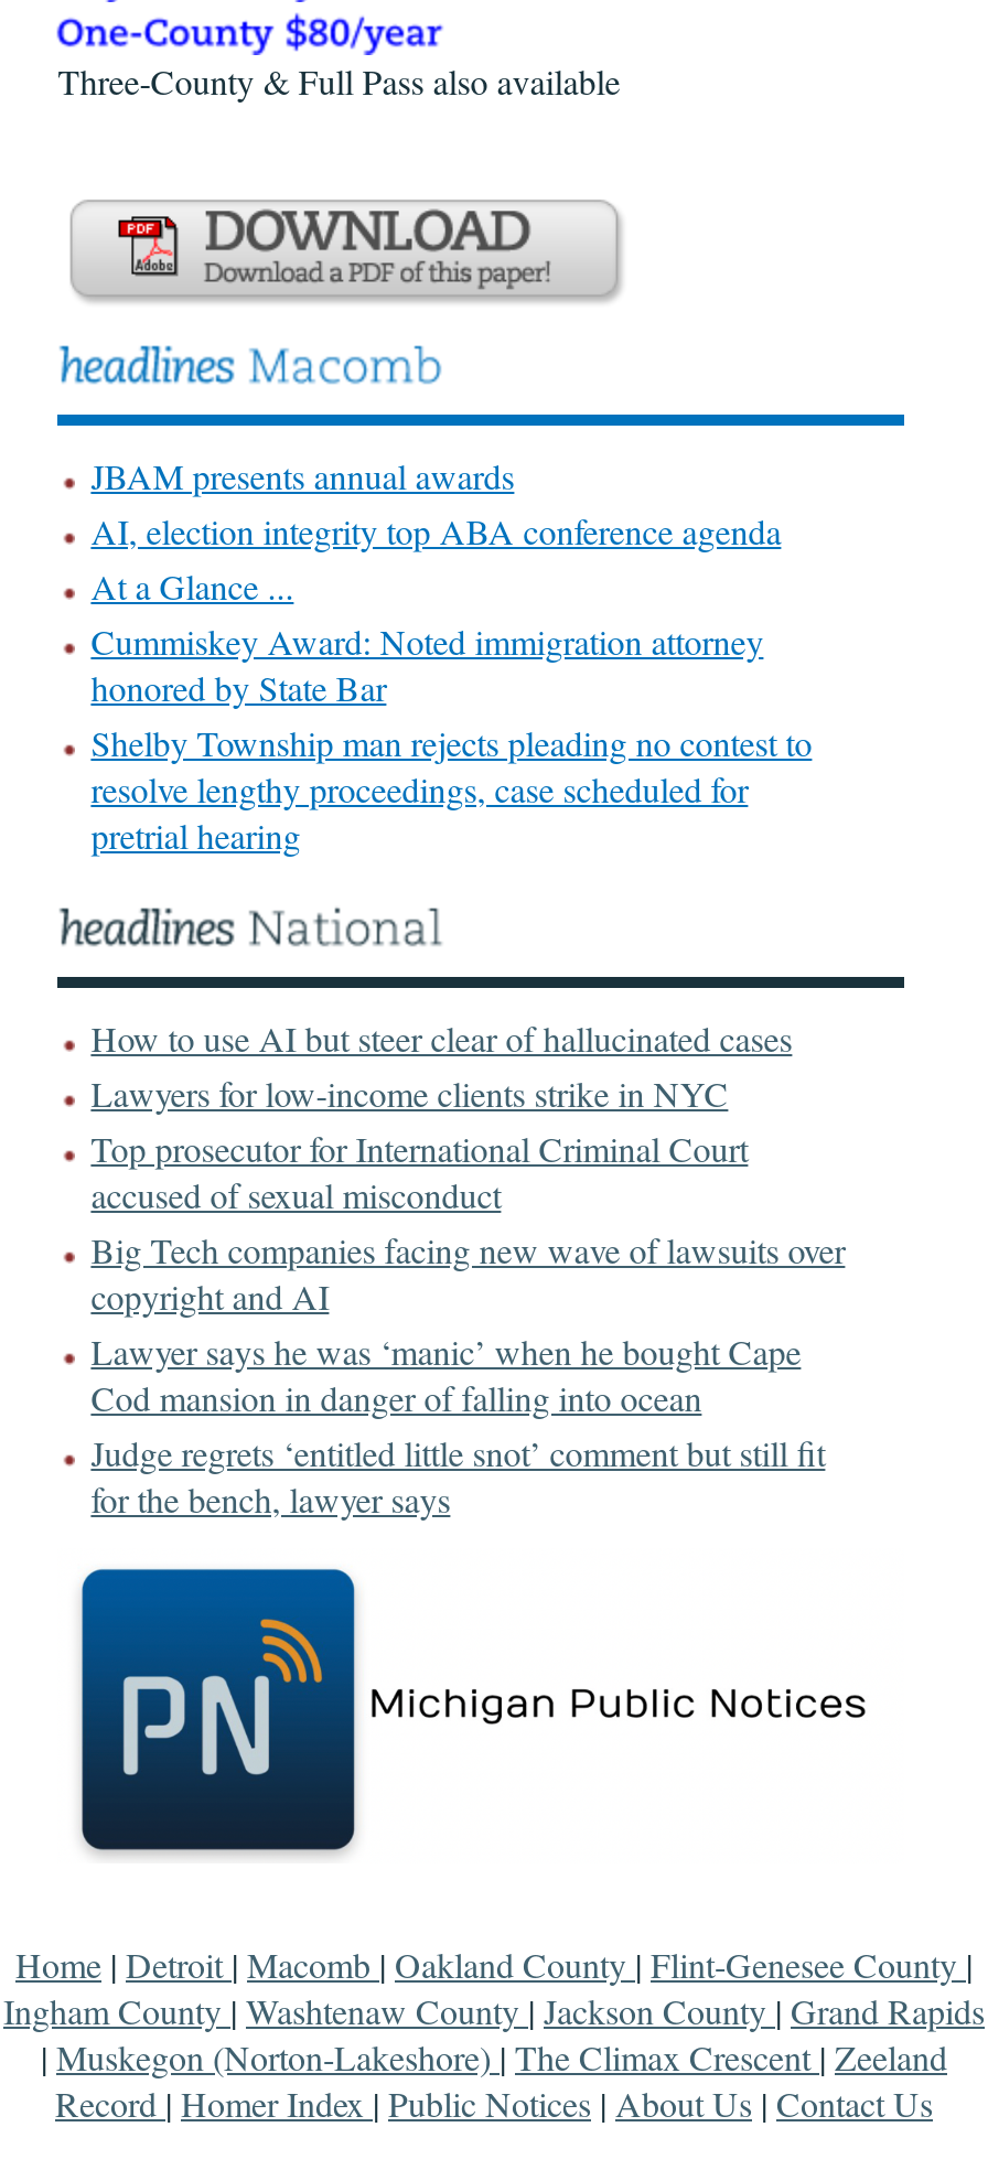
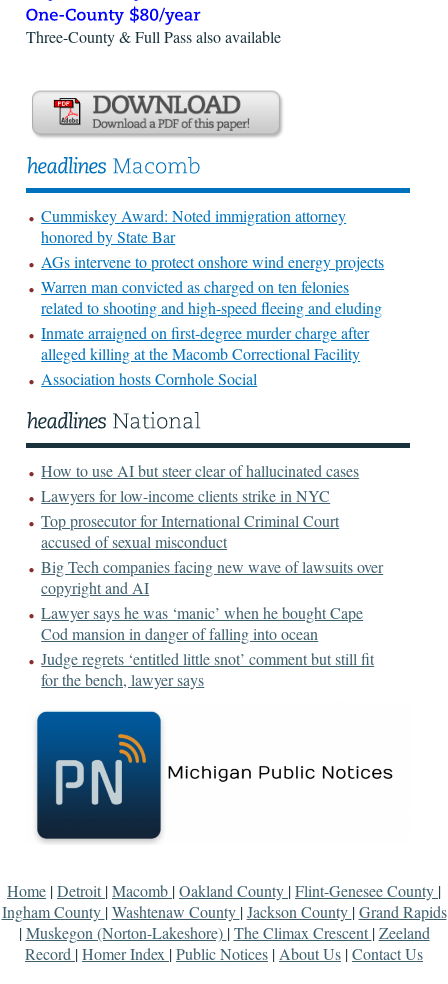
[91,452,781,609] JBAM presents annual awards | AI, election integrity top ABA conference agenda | At a Glance ... -> none
moved [91,617,763,710] -> [41,205,346,247]: Cummiskey Award: Noted immigration attorney | honored by State Bar
[91,719,812,858] Shelby Township man rejects pleading no contest to | resolve lengthy proceedings, case scheduled for | pretrial hearing -> [41,251,384,389] AGs intervene to protect onshore wind energy projects | Warren man convicted as charged on ten felonies | related to shooting and high-speed fleeing and eluding | Inmate arraigned on first-degree murder charge after | alleged killing at the Macomb Correctional Facility | Association hosts Cornhole Social

